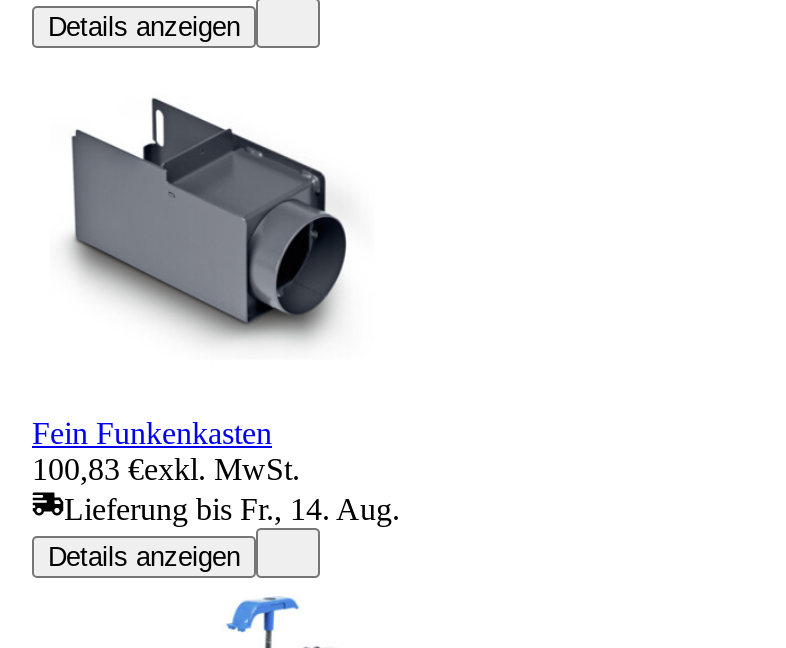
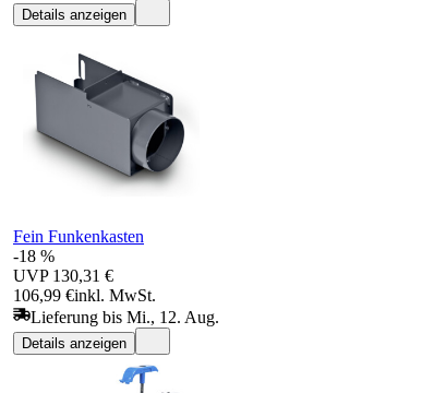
[32,452,400,526] 100,83 €exkl. MwSt. | Lieferung bis Fr., 14. Aug. -> [13,247,219,326] -18 % | UVP 130,31 € | 106,99 €inkl. MwSt. | Lieferung bis Mi., 12. Aug.

